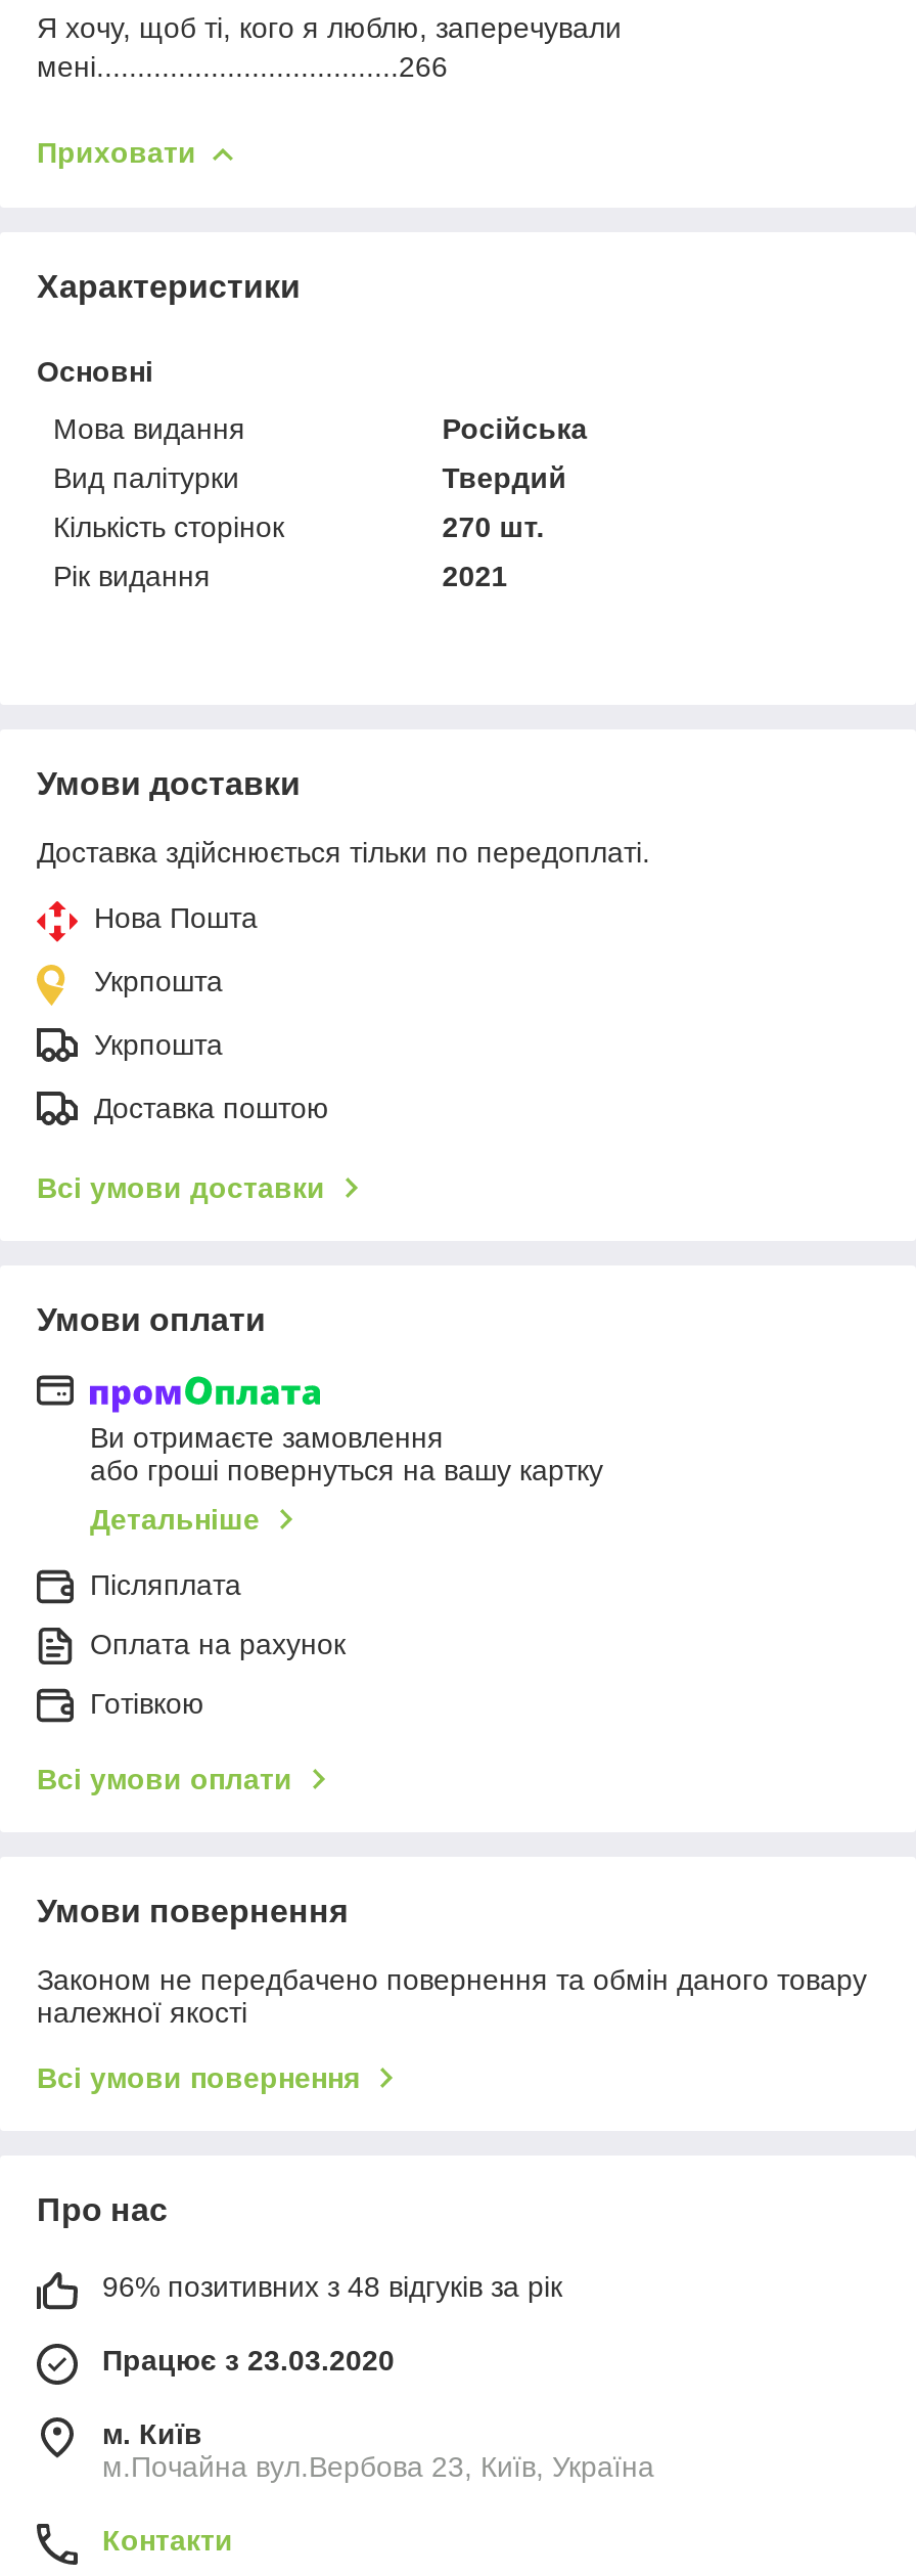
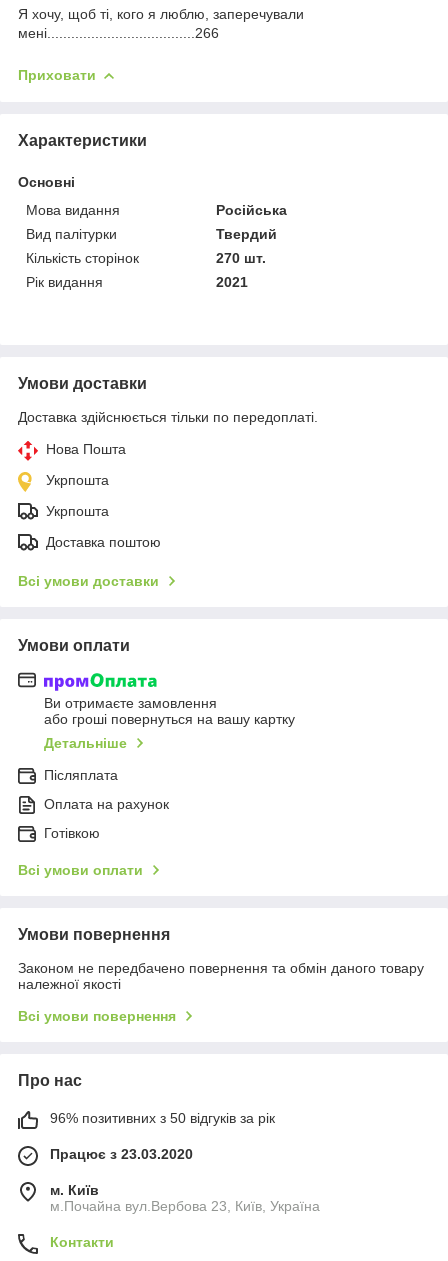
[102,2271,562,2303] 96% позитивних з 48 відгуків за рік -> [50,1110,275,1126] 96% позитивних з 50 відгуків за рік

